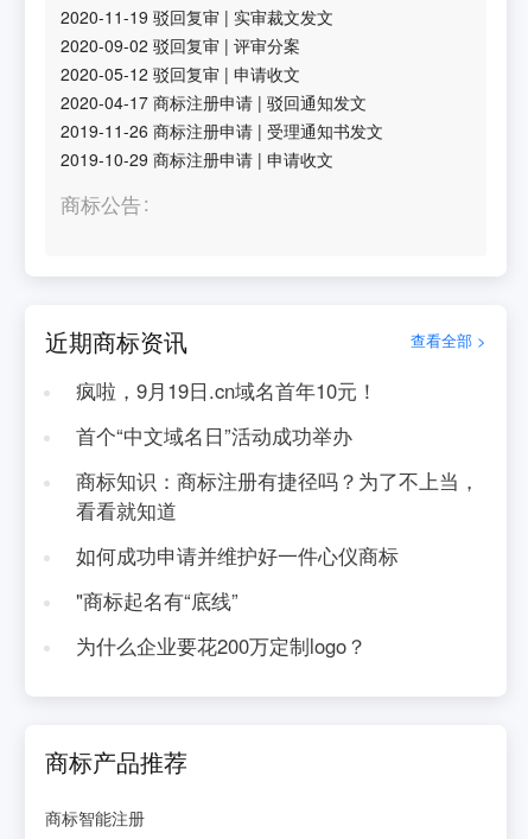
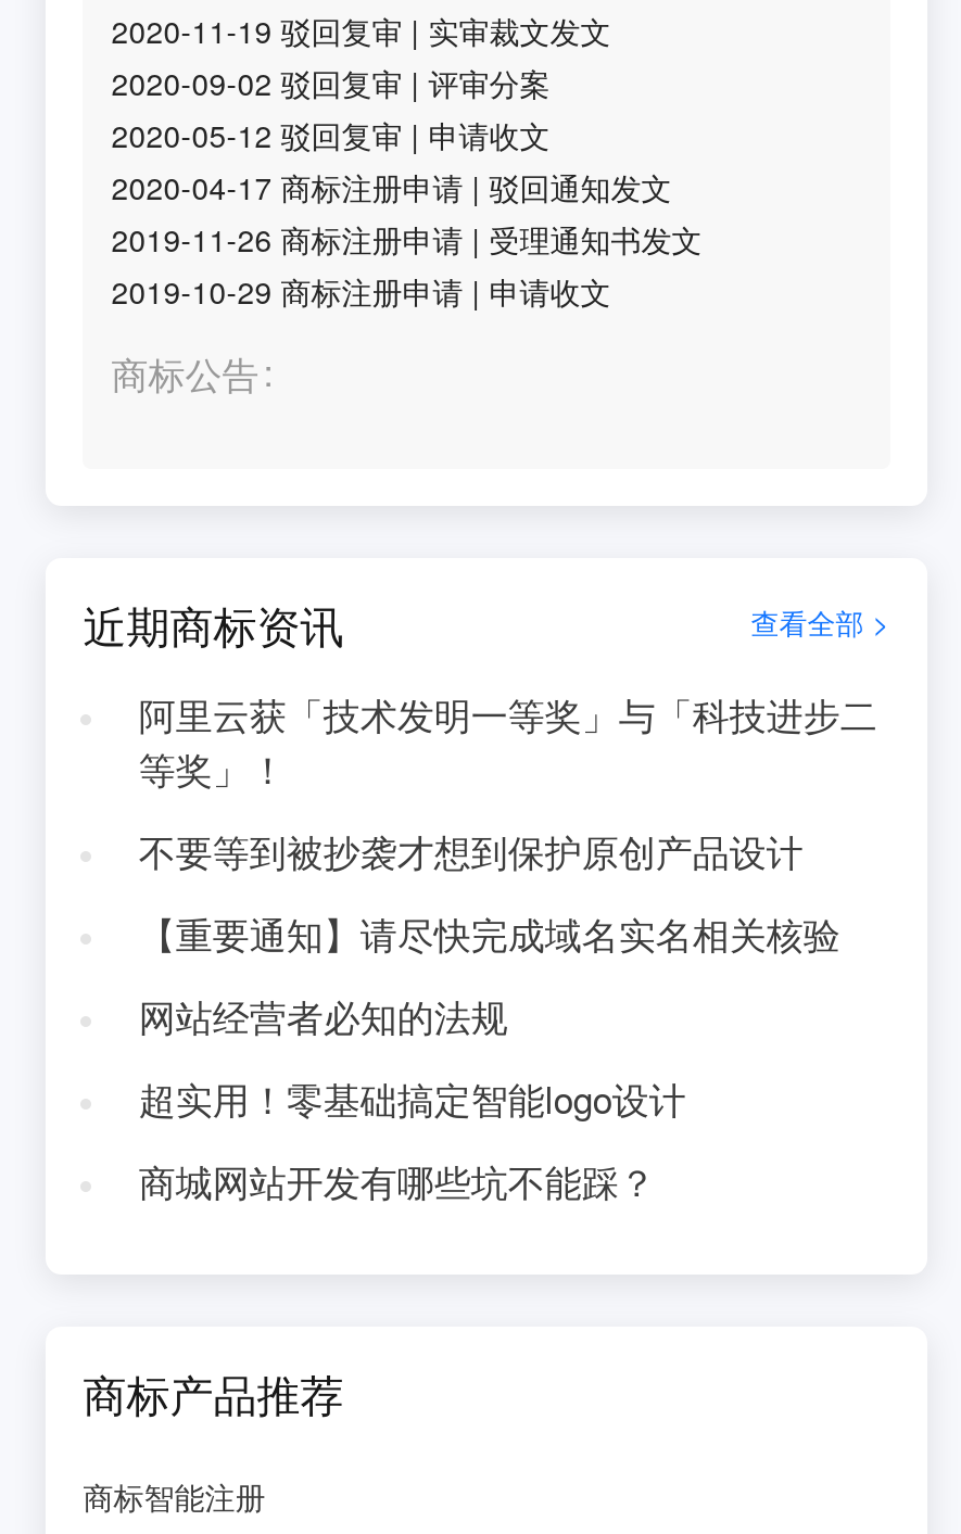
[76,376,377,405] 疯啦，9月19日.cn域名首年10元！ -> [139,688,877,795] 阿里云获「技术发明一等奖」与「科技进步二 | 等奖」！
[76,421,352,450] 首个“中文域名日”活动成功举办 -> [139,825,803,877] 不要等到被抄袭才想到保护原创产品设计
[76,466,479,525] 商标知识：商标注册有捷径吗？为了不上当， | 看看就知道 -> [139,908,840,960] 【重要通知】请尽快完成域名实名相关核验
[76,541,398,570] 如何成功申请并维护好一件心仪商标 -> [139,990,508,1042] 网站经营者必知的法规
[76,586,238,615] "商标起名有“底线” -> [139,1072,686,1124] 超实用！零基础搞定智能logo设计
[76,631,366,660] 为什么企业要花200万定制logo？ -> [139,1155,655,1207] 商城网站开发有哪些坑不能踩？

